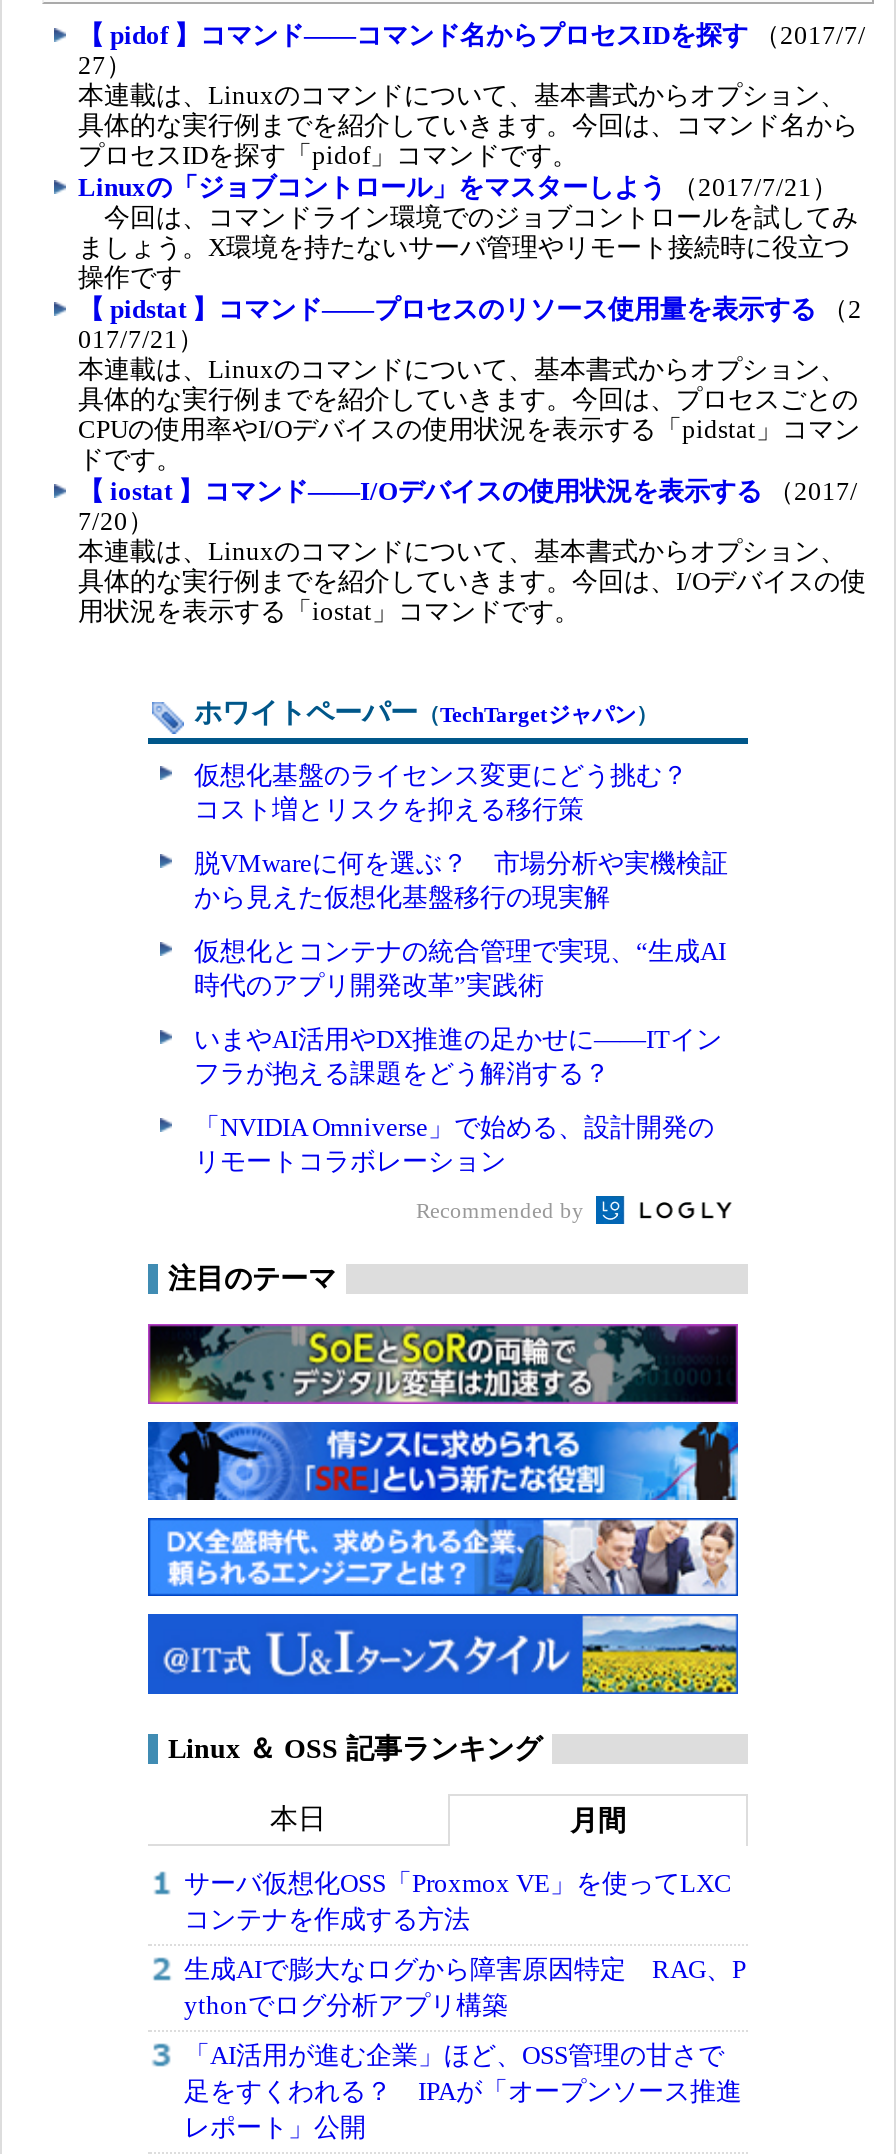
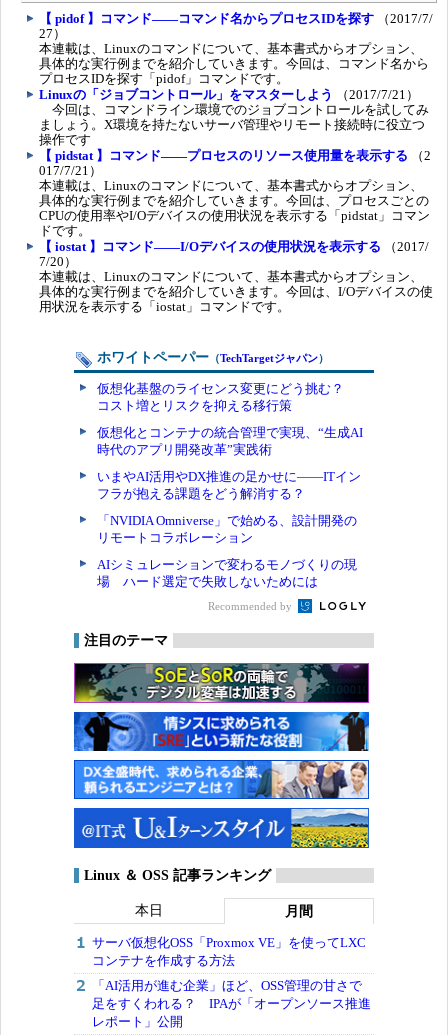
[194,848,728,912] 脱VMwareに何を選ぶ？ 市場分析や実機検証 | から見えた仮想化基盤移行の現実解 -> none
none -> [97,557,357,589] AIシミュレーションで変わるモノづくりの現 | 場 ハード選定で失敗しないためには
[184,1954,746,2020] 生成AIで膨大なログから障害原因特定 RAG、P | ythonでログ分析アプリ構築 -> none

